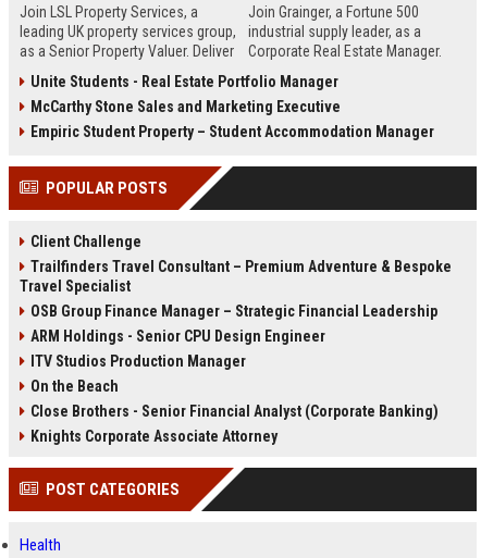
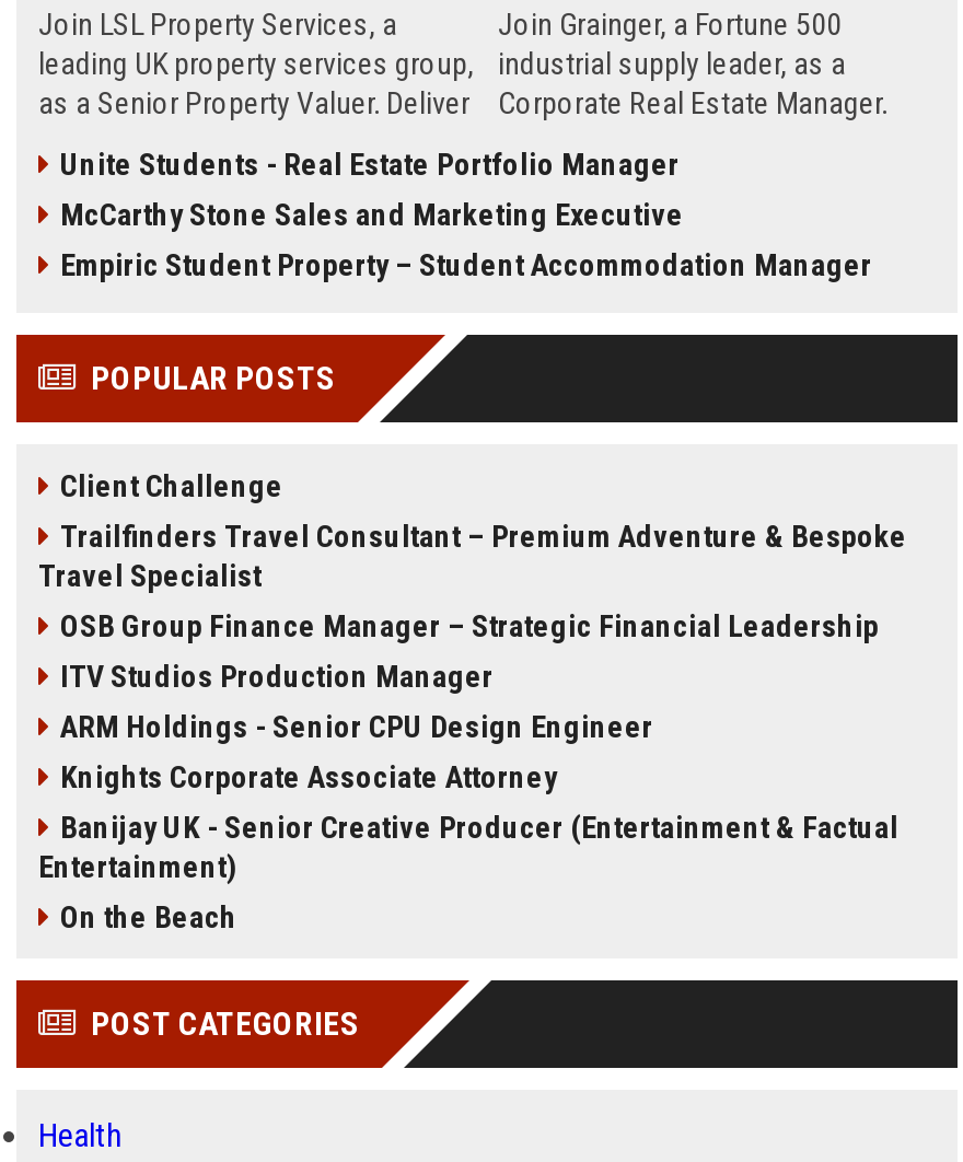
none -> [38,810,898,884] Banijay UK - Senior Creative Producer (Entertainment & Factual | Entertainment)
moved [30,352,246,370] -> [60,659,494,694]: ITV Studios Production Manager
moved [30,377,119,395] -> [60,899,237,934]: On the Beach
[30,402,439,420] Close Brothers - Senior Financial Analyst (Corporate Banking) -> none
moved [30,427,277,445] -> [60,759,557,794]: Knights Corporate Associate Attorney

